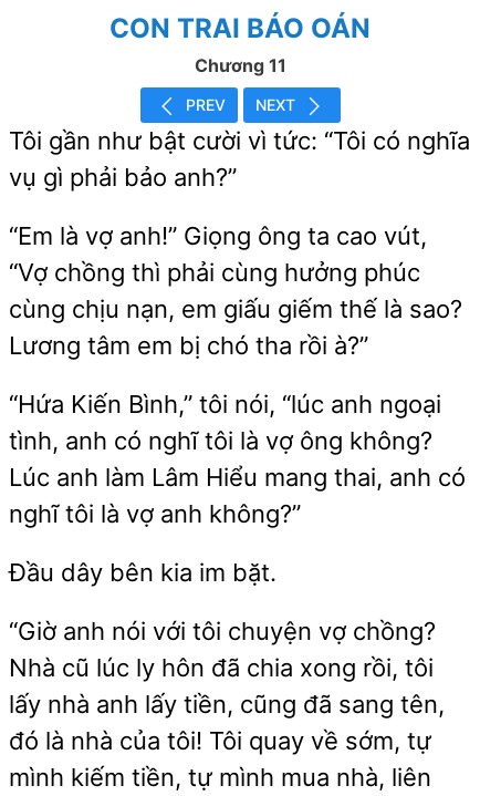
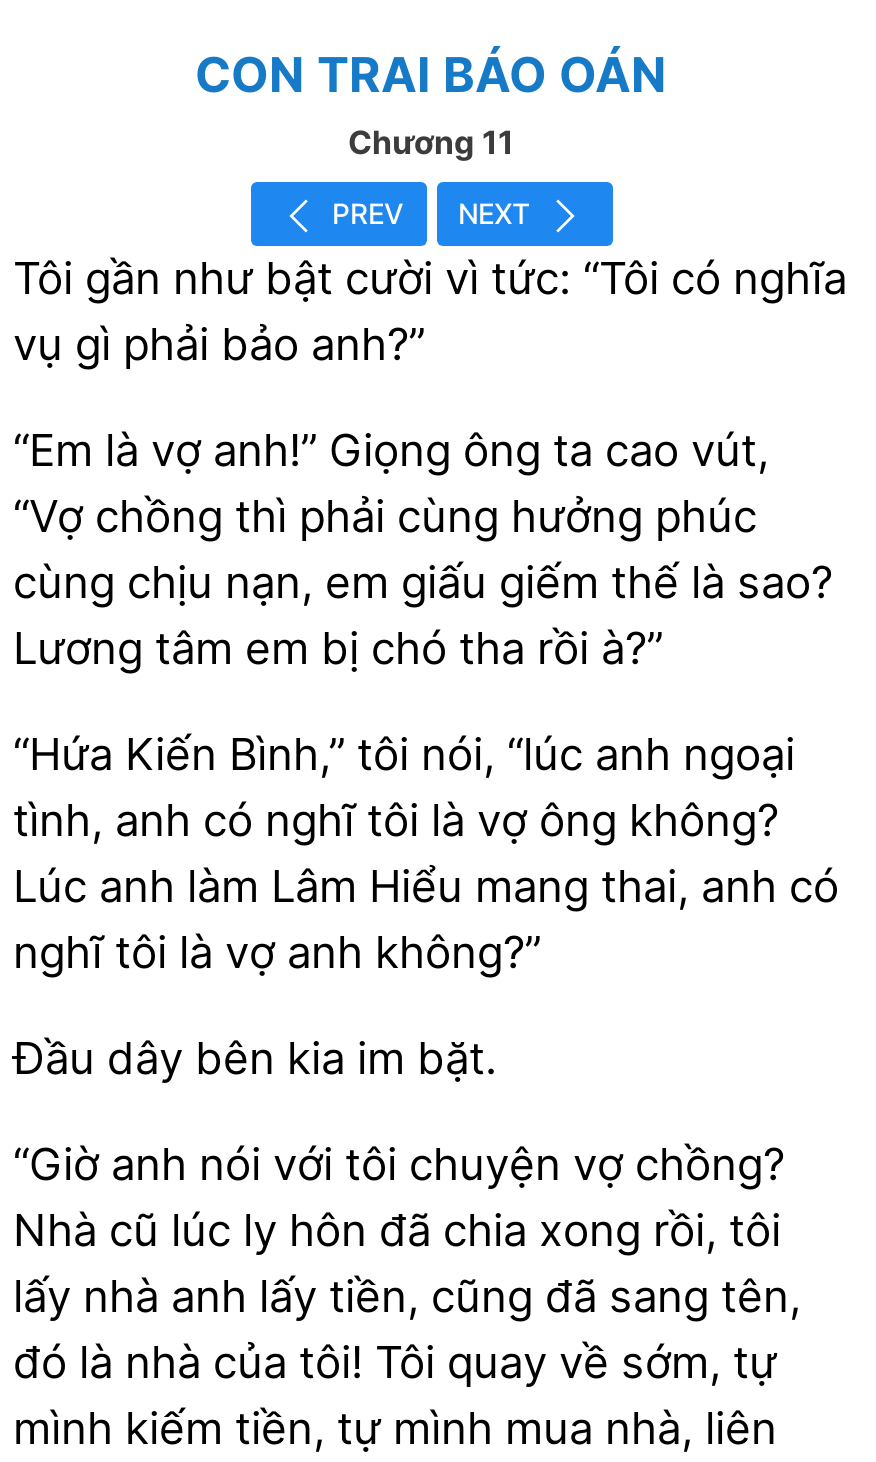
[9,126,470,192] Tôi gần như bật | vì tức: “Tôi | nghĩa | vụ | phải bảo anh?” -> [13,252,847,370] gần như bật | tức: “Tôi có nghĩa | vụ gì phải bảo anh?”
[9,258,420,287] “Vợ chồng thì phải cùng | phúc -> [13,490,757,542] “Vợ chồng thì phải cùng hưởng phúc
[9,294,462,360] nạn, em giấu | thế là sao? | Lương tâm em bị chó tha rồi à?” -> [13,556,833,674] nạn, em giấu giếm thế là sao? | Lương tâm em | chó tha | à?”
[9,390,441,418] “Hứa Kiến Bình,” tôi nói, “lúc anh ngoại -> [113,728,795,780] Kiến Bình,” tôi nói, “lúc anh ngoại
[9,463,466,528] Lúc anh | Lâm Hiểu mang thai, anh có | tôi là vợ anh -> [13,860,839,978] Lúc anh làm Lâm | mang thai, anh có | nghĩ tôi là vợ | không?”
[9,558,160,587] Đầu | bên -> [183,1032,357,1084] bên kia
[9,617,436,682] “Giờ anh nói với tôi | vợ chồng? | Nhà cũ lúc ly hôn đã chia xong | tôi -> [13,1138,785,1256] “Giờ anh nói với tôi chuyện vợ chồng? | cũ lúc ly hôn đã chia xong rồi, tôi
[9,726,431,755] đó | nhà của tôi! Tôi quay về sớm, tự -> [13,1336,777,1388] đó là nhà của tôi! Tôi quay về sớm, tự

